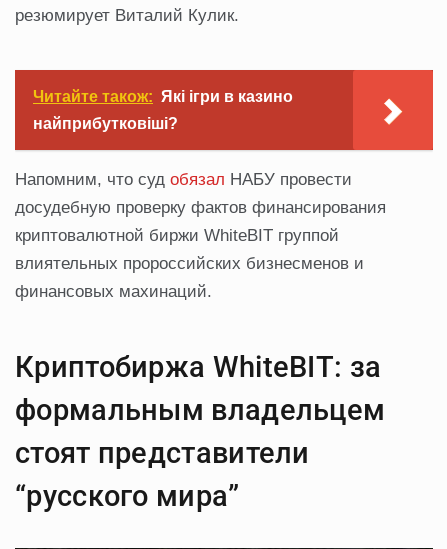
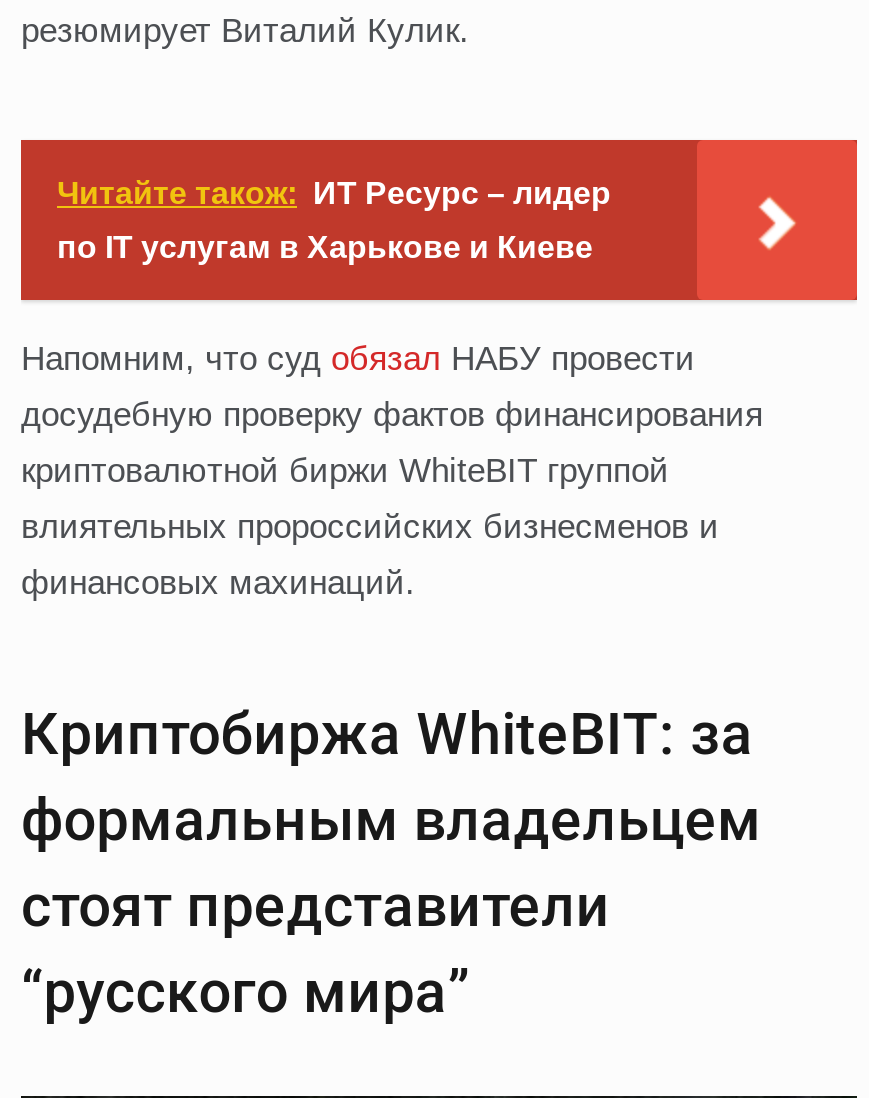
[33,88,293,105] Читайте також: Які ігри в казино -> [57,177,611,211] Читайте також: ИТ Ресурс – лидер
[33,115,178,132] найприбутковіші? -> [57,231,593,265] по IT услугам в Харькове и Киеве

